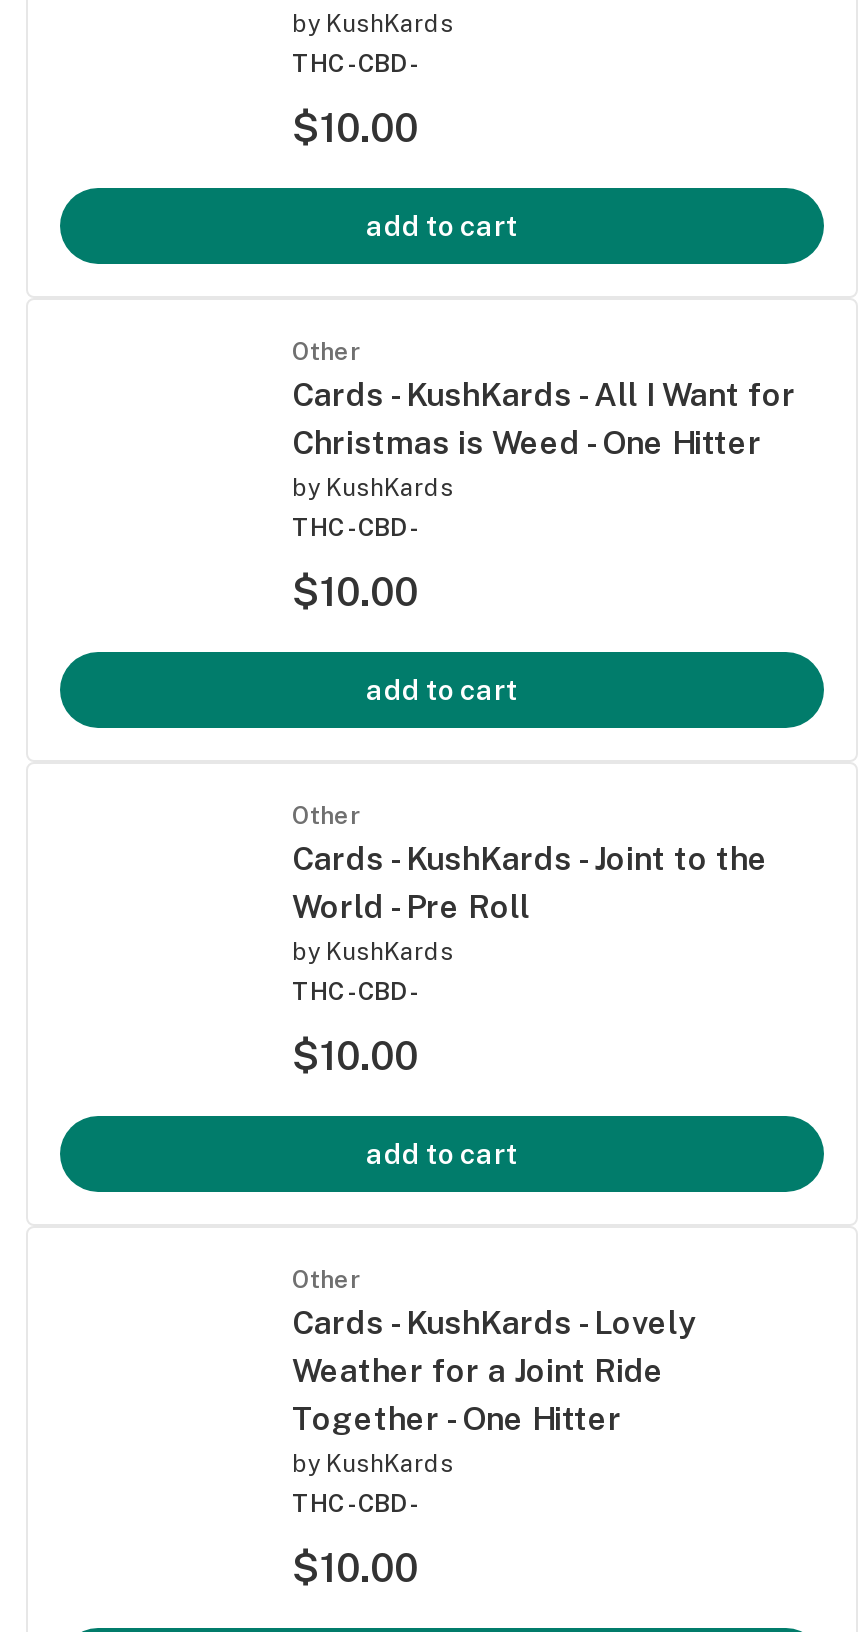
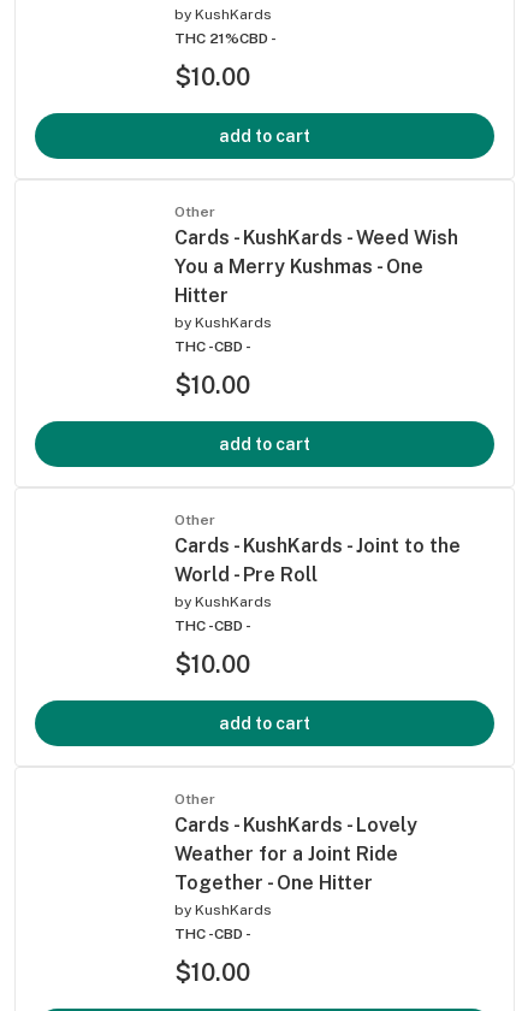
[292,49,420,77] THC -CBD - -> [174,30,277,46] THC 21%CBD -
[292,375,796,461] Cards - KushKards - All I Want for | Christmas is Weed - One Hitter -> [174,226,458,306] Cards - KushKards - Weed Wish | You a Merry Kushmas - One | Hitter

